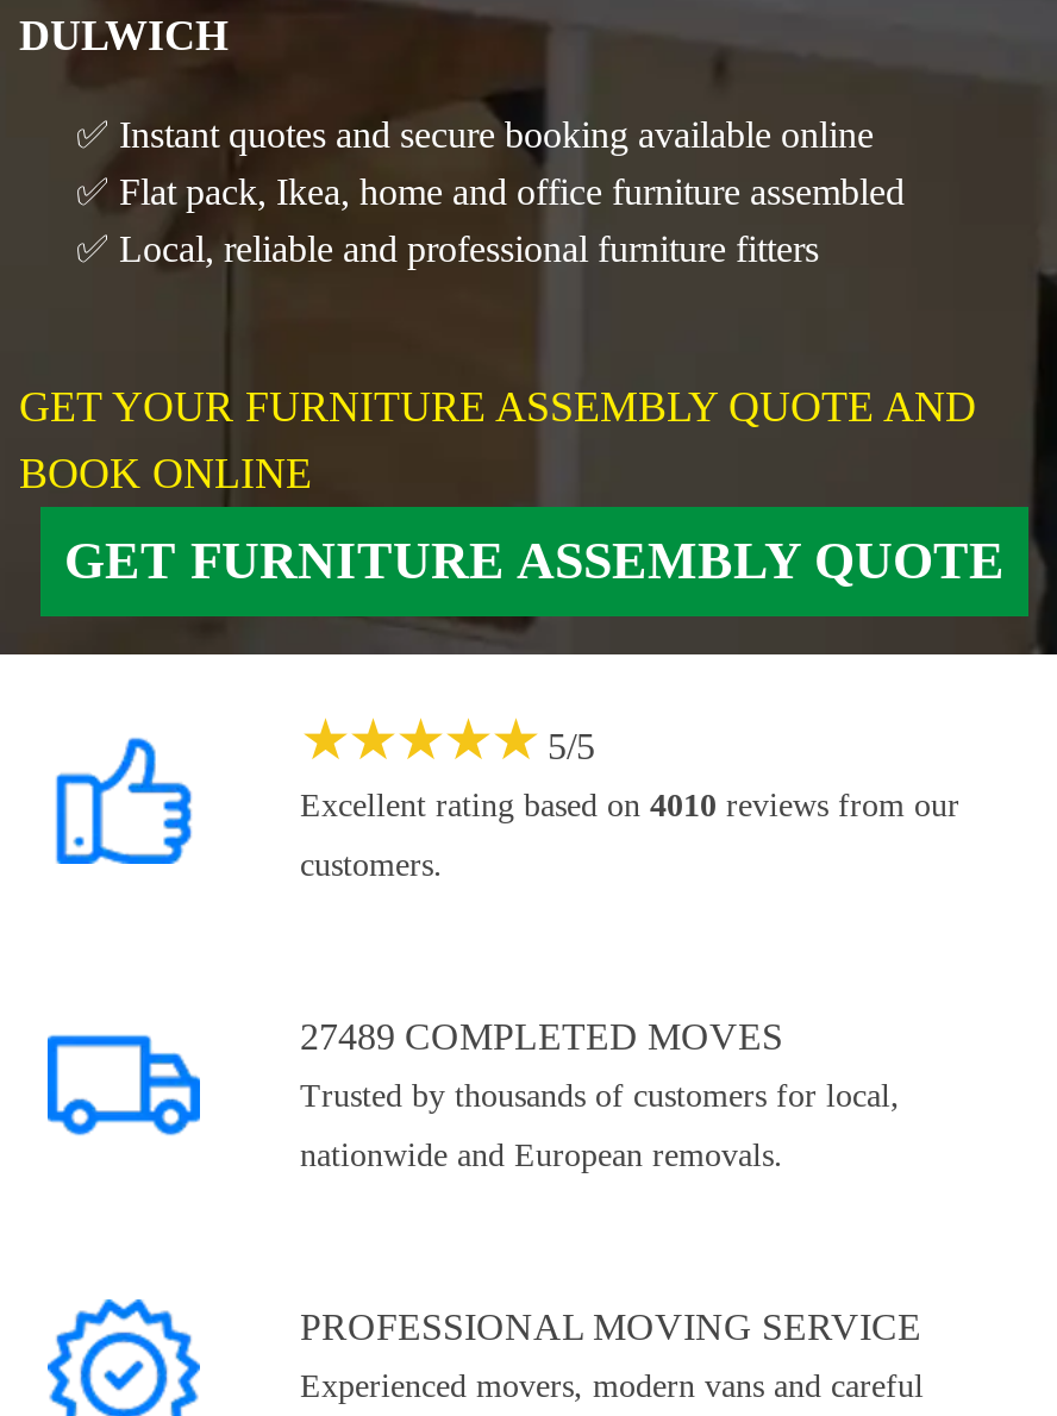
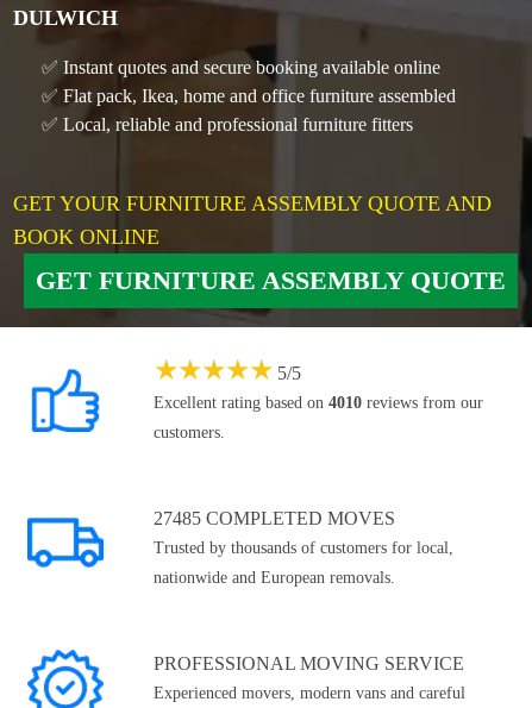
[300,1016,783,1056] 27489 COMPLETED MOVES -> [154,508,395,528] 27485 COMPLETED MOVES

